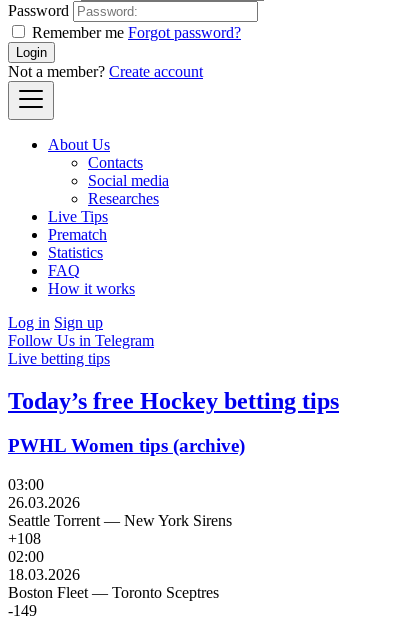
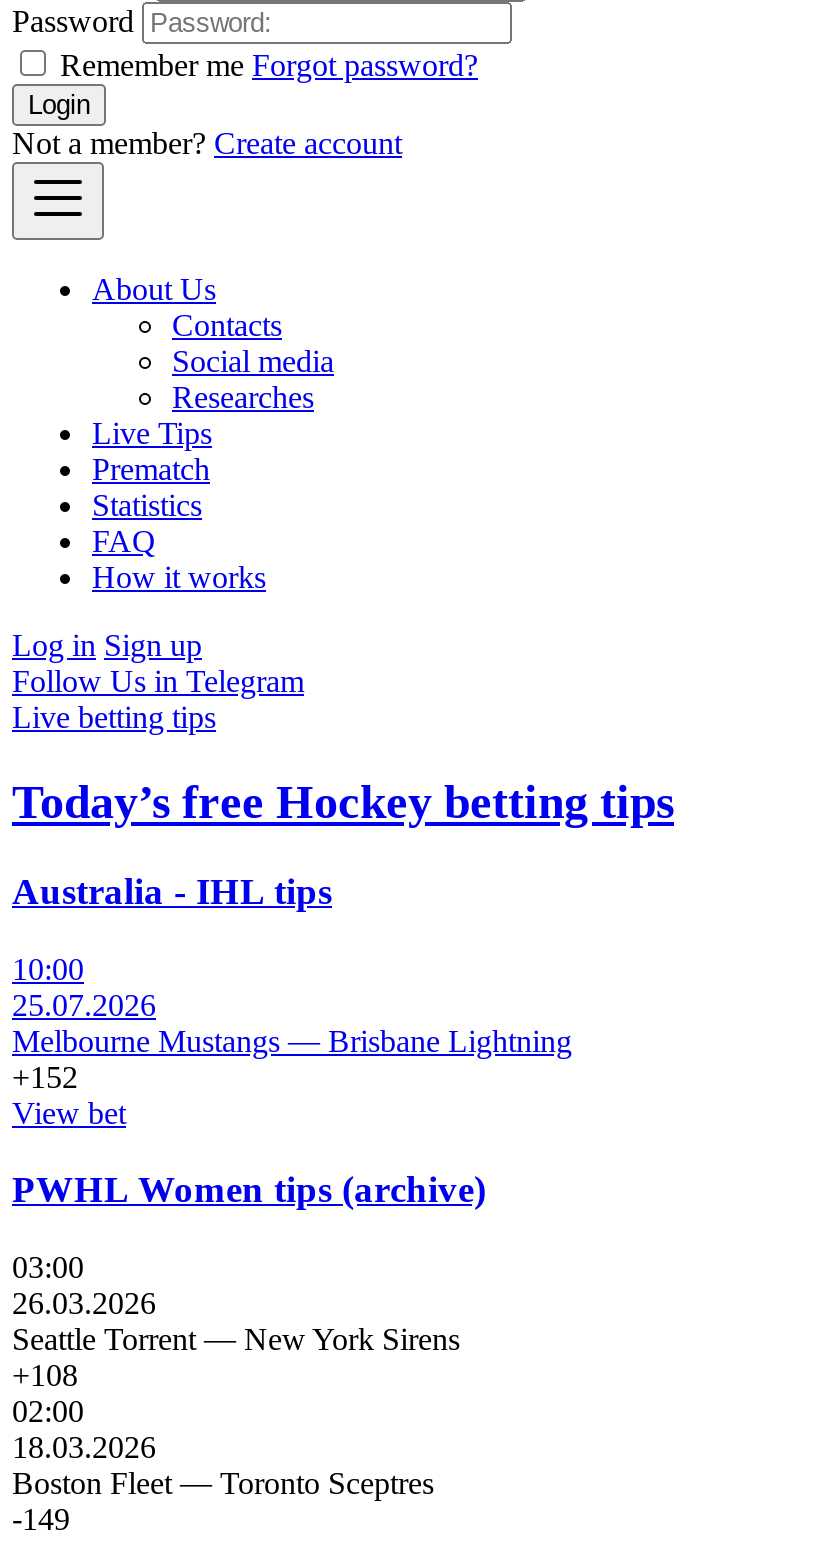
none -> [12,870,572,1129] Australia - IHL tips | 10:00 | 25.07.2026 | Melbourne Mustangs — Brisbane Lightning | +152 | View bet

